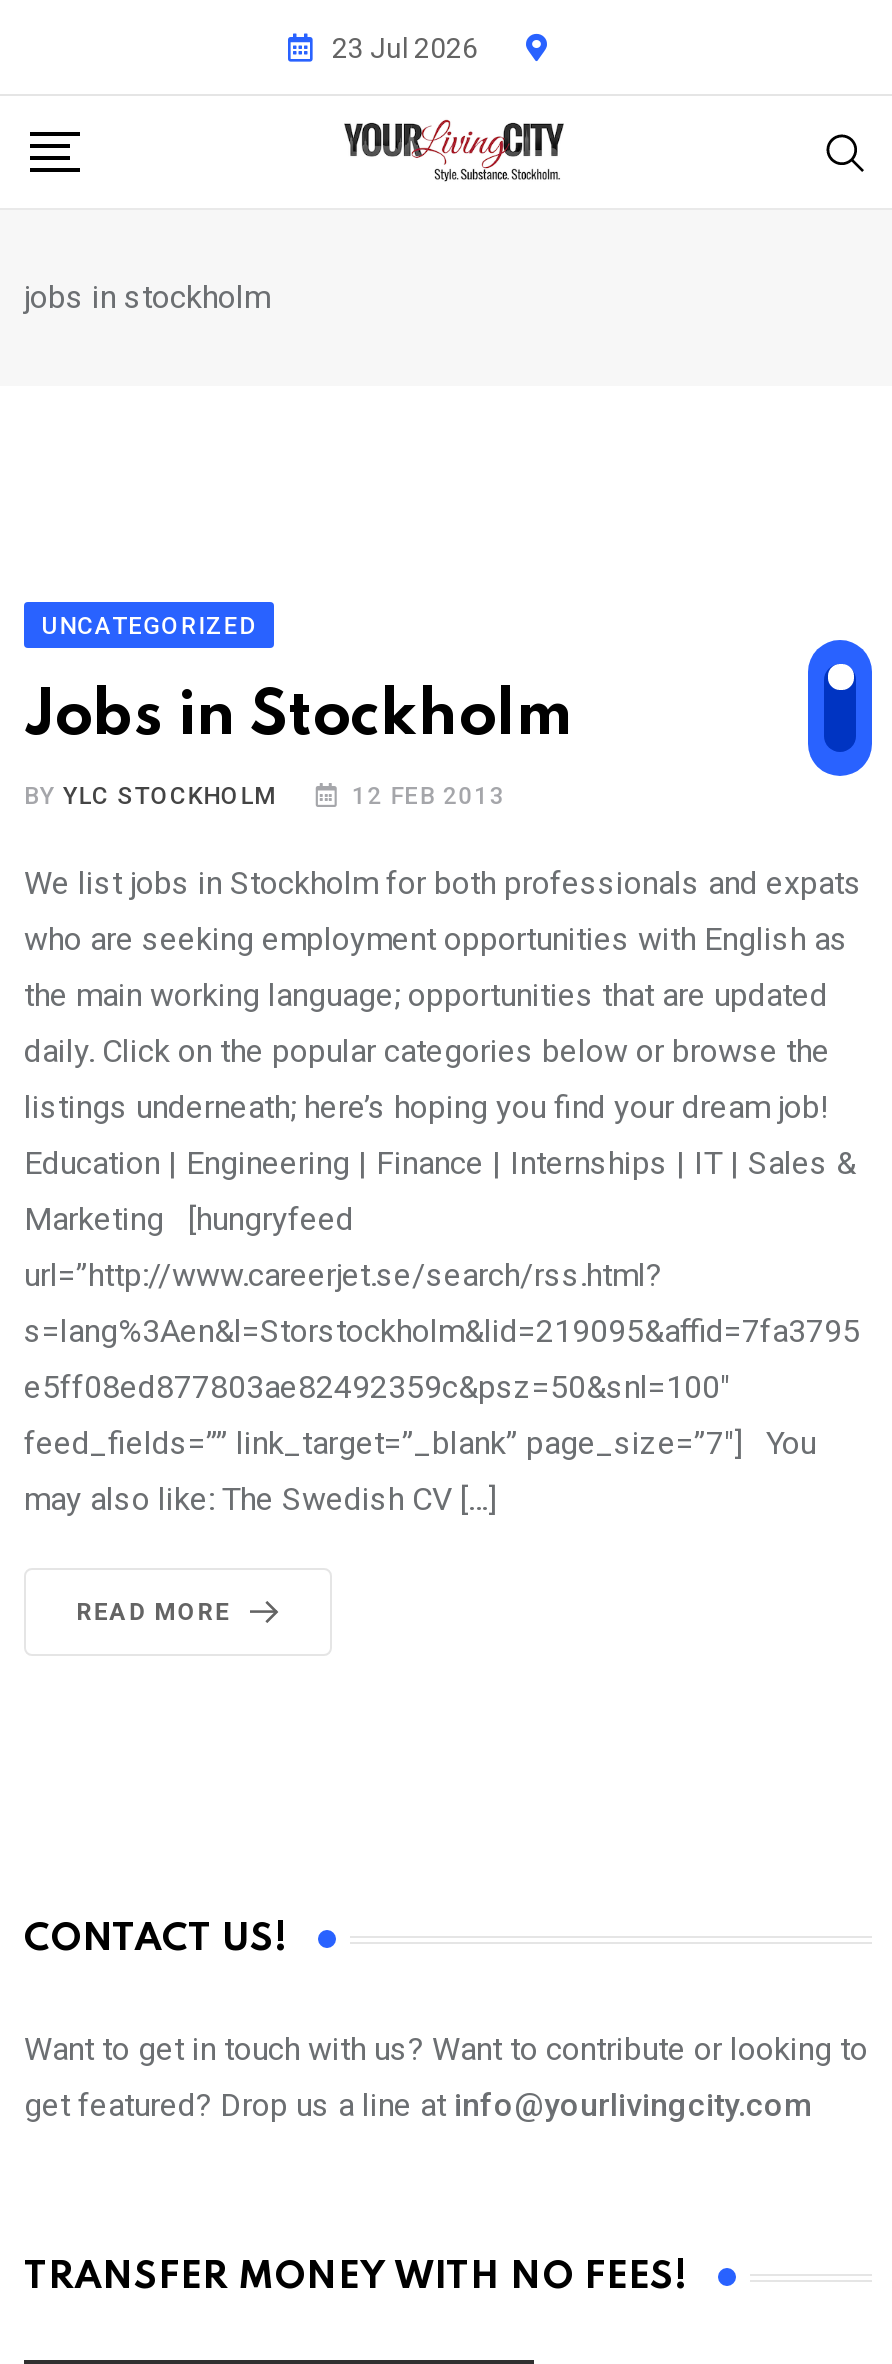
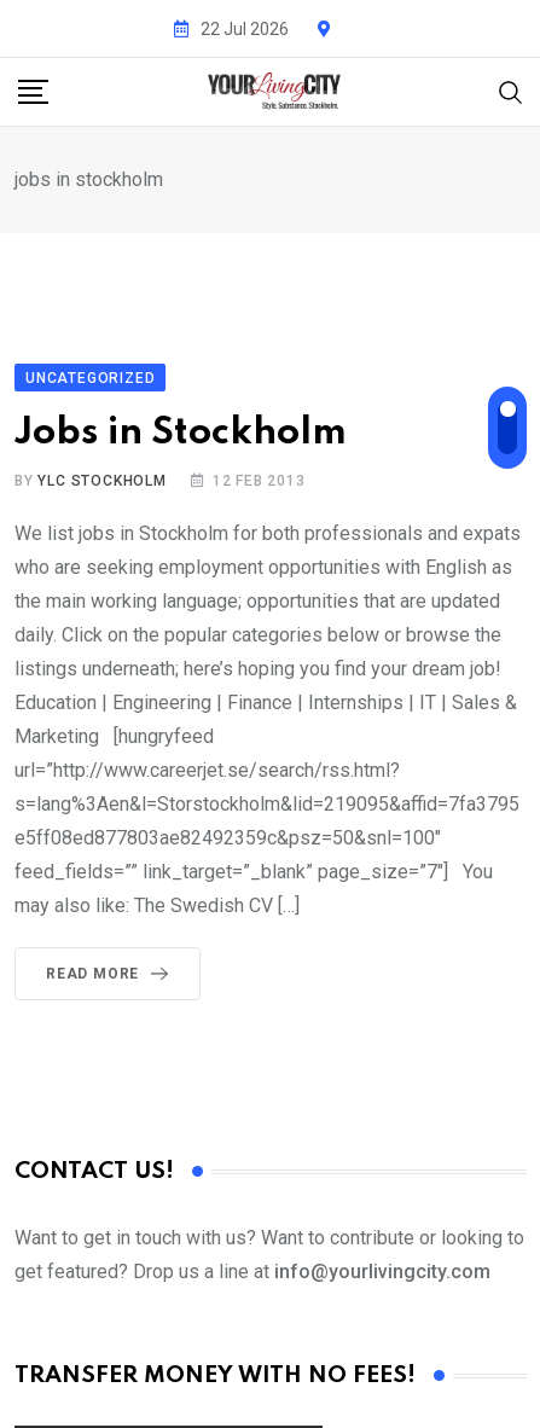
[332,31,478,63] 23 Jul 2026 -> [201,19,289,38] 22 Jul 2026

